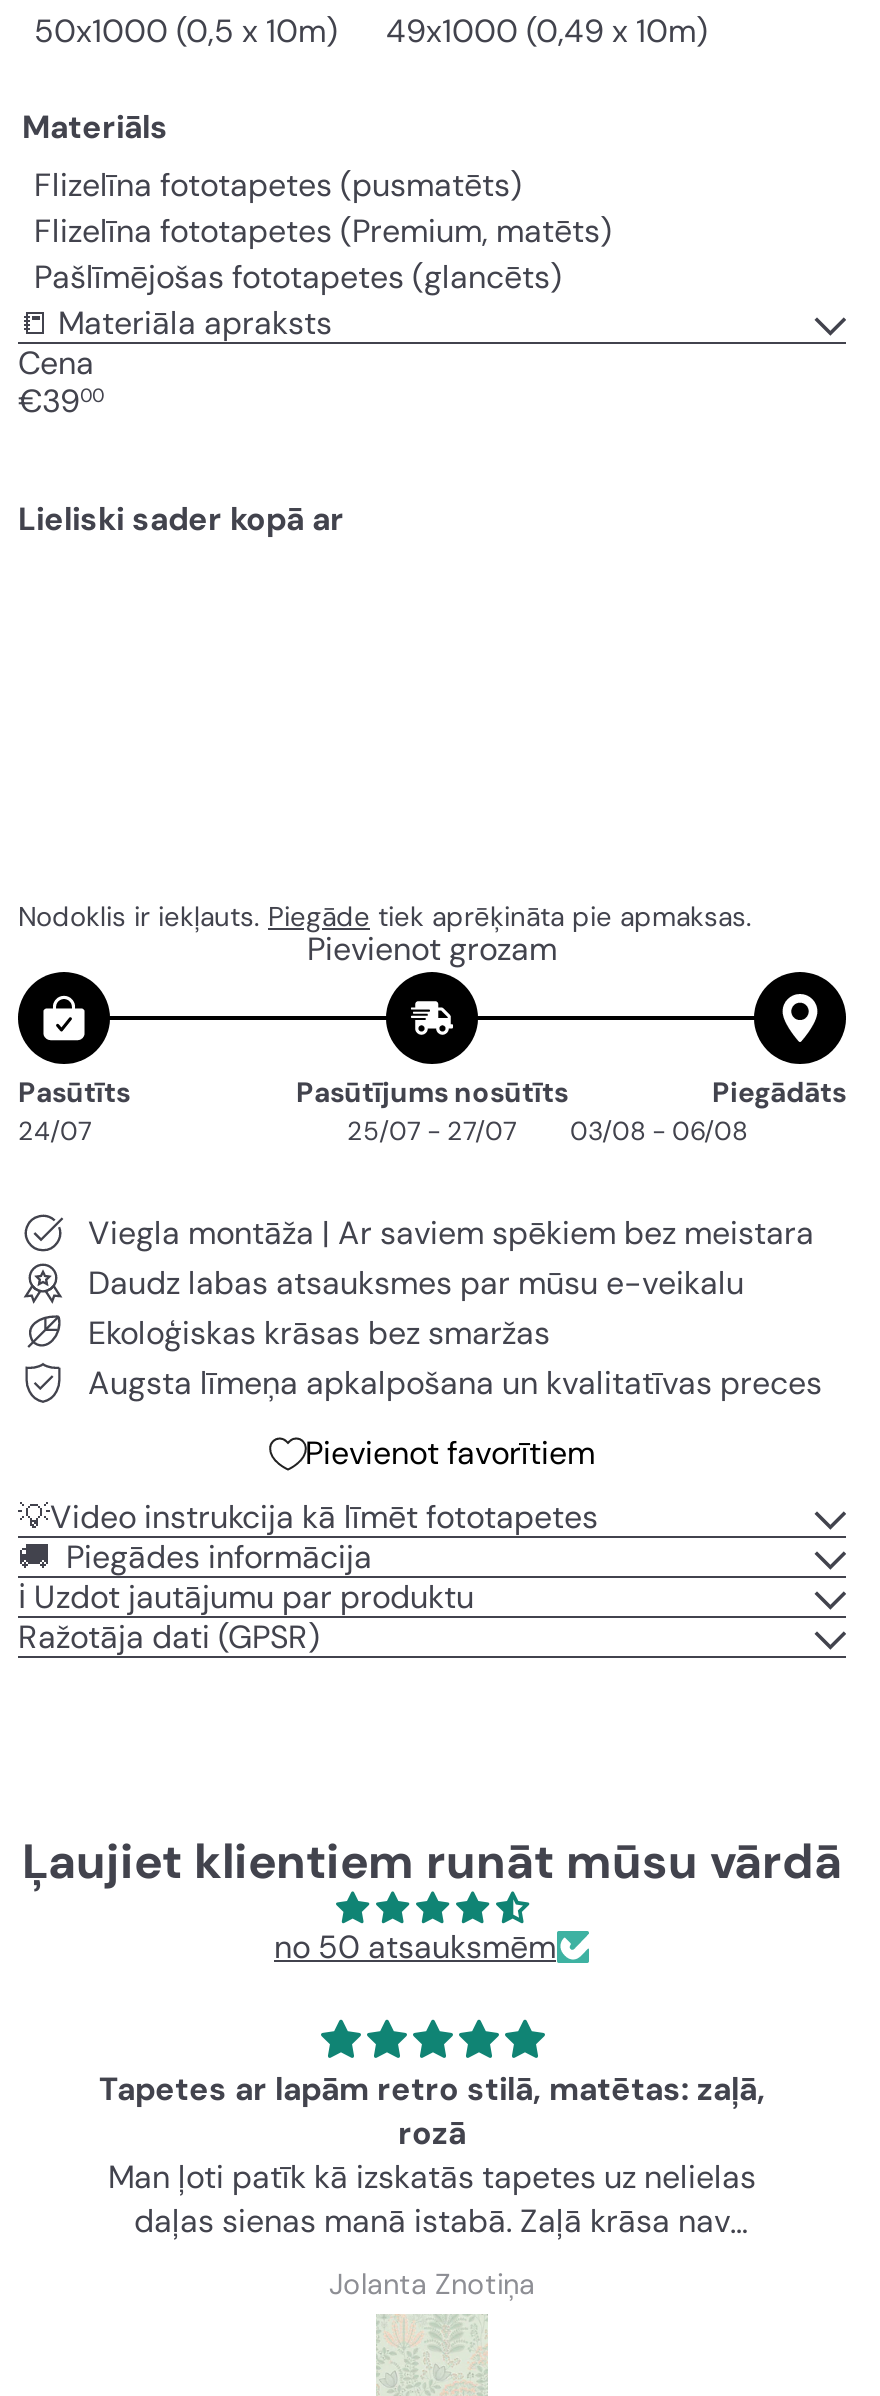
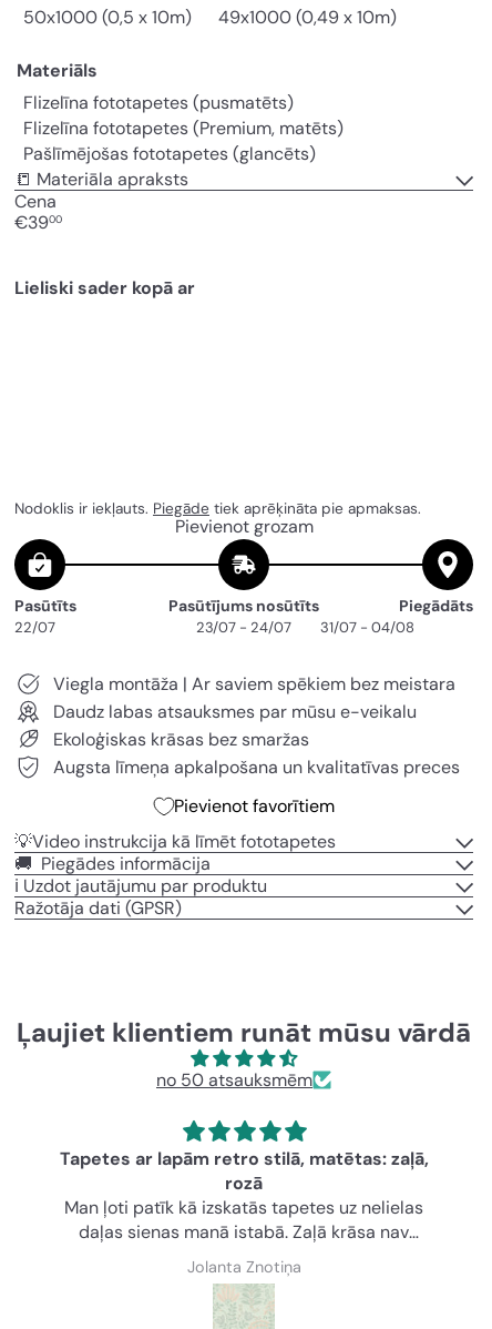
[18,1115,92,1149] 24/07 -> [14,618,55,637] 22/07
[347,1115,517,1149] 25/07 - 27/07 -> [196,618,291,637] 23/07 - 24/07
[570,1115,748,1149] 03/08 - 06/08 -> [320,618,414,637] 31/07 - 04/08

